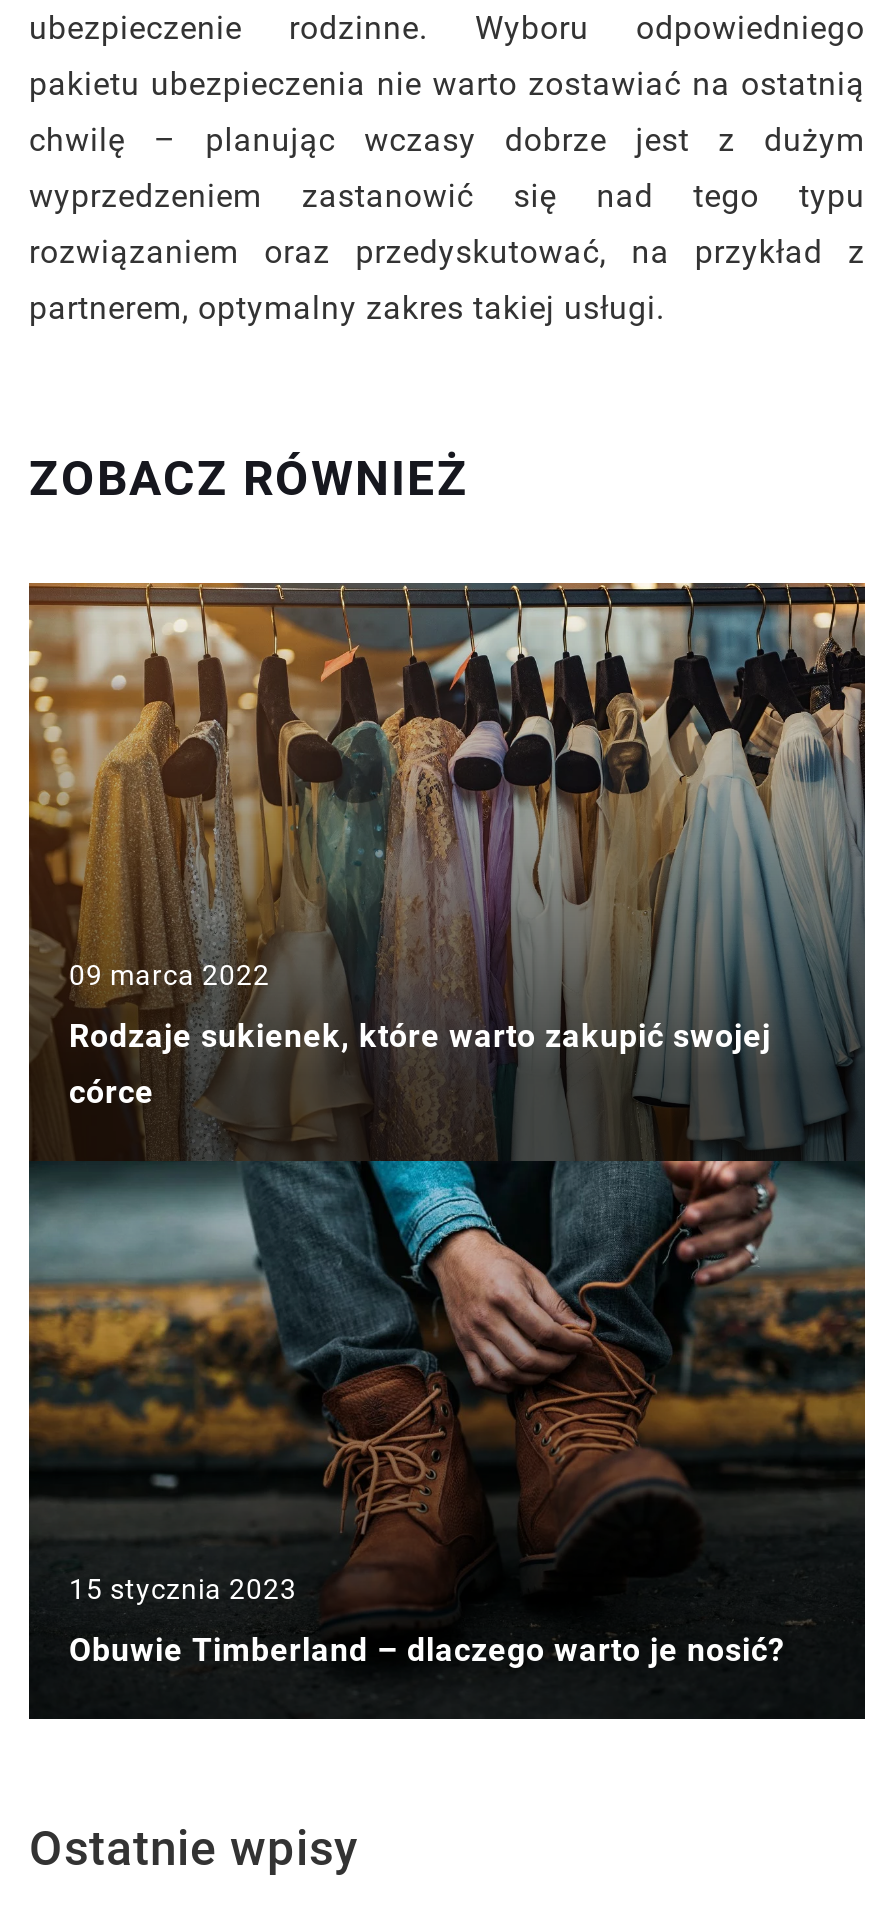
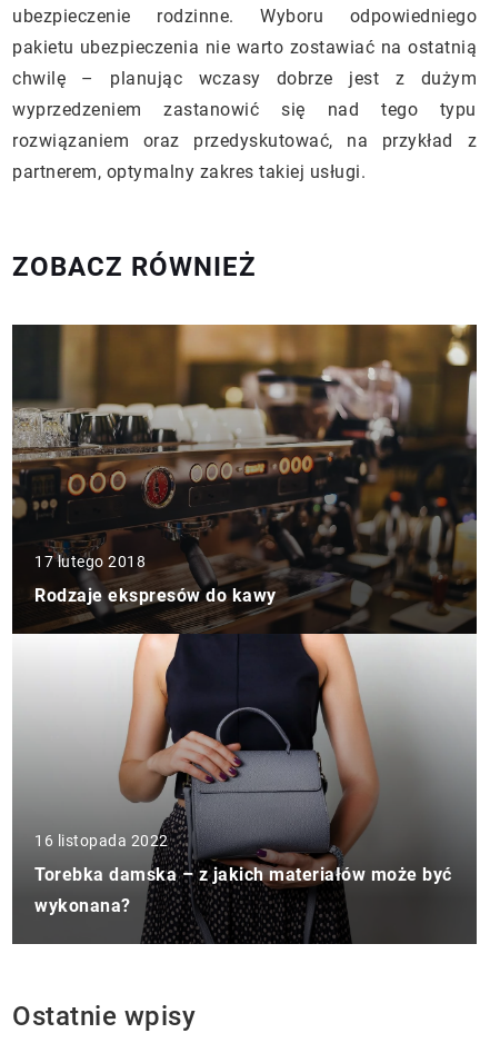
[27,581,867,1721] [image] | 09 marca 2022 -> [11,324,477,945] [image] | 17 lutego 2018
[69,1018,771,1056] Rodzaje sukienek, które warto zakupić swojej -> [34,585,276,606] Rodzaje ekspresów do kawy
[69,1074,154,1112] córce -> [34,831,168,849] 16 listopada 2022
[69,1573,297,1605] 15 stycznia 2023 -> [34,864,452,885] Torebka damska – z jakich materiałów może być
[69,1631,785,1669] Obuwie Timberland – dlaczego warto je nosić? -> [34,895,131,916] wykonana?

